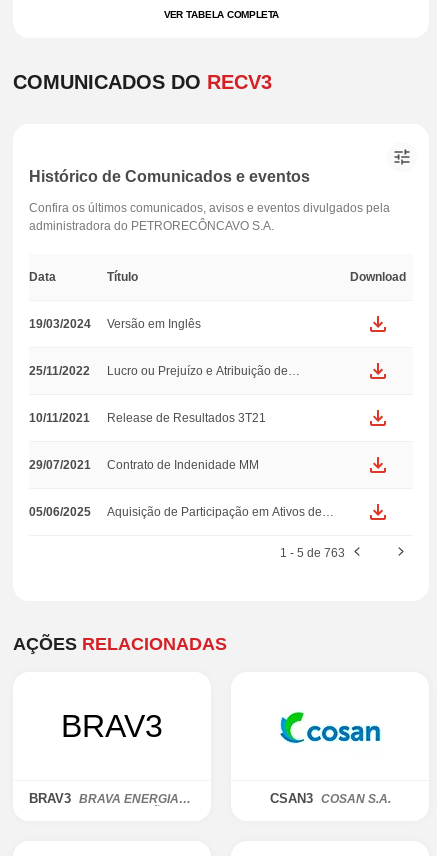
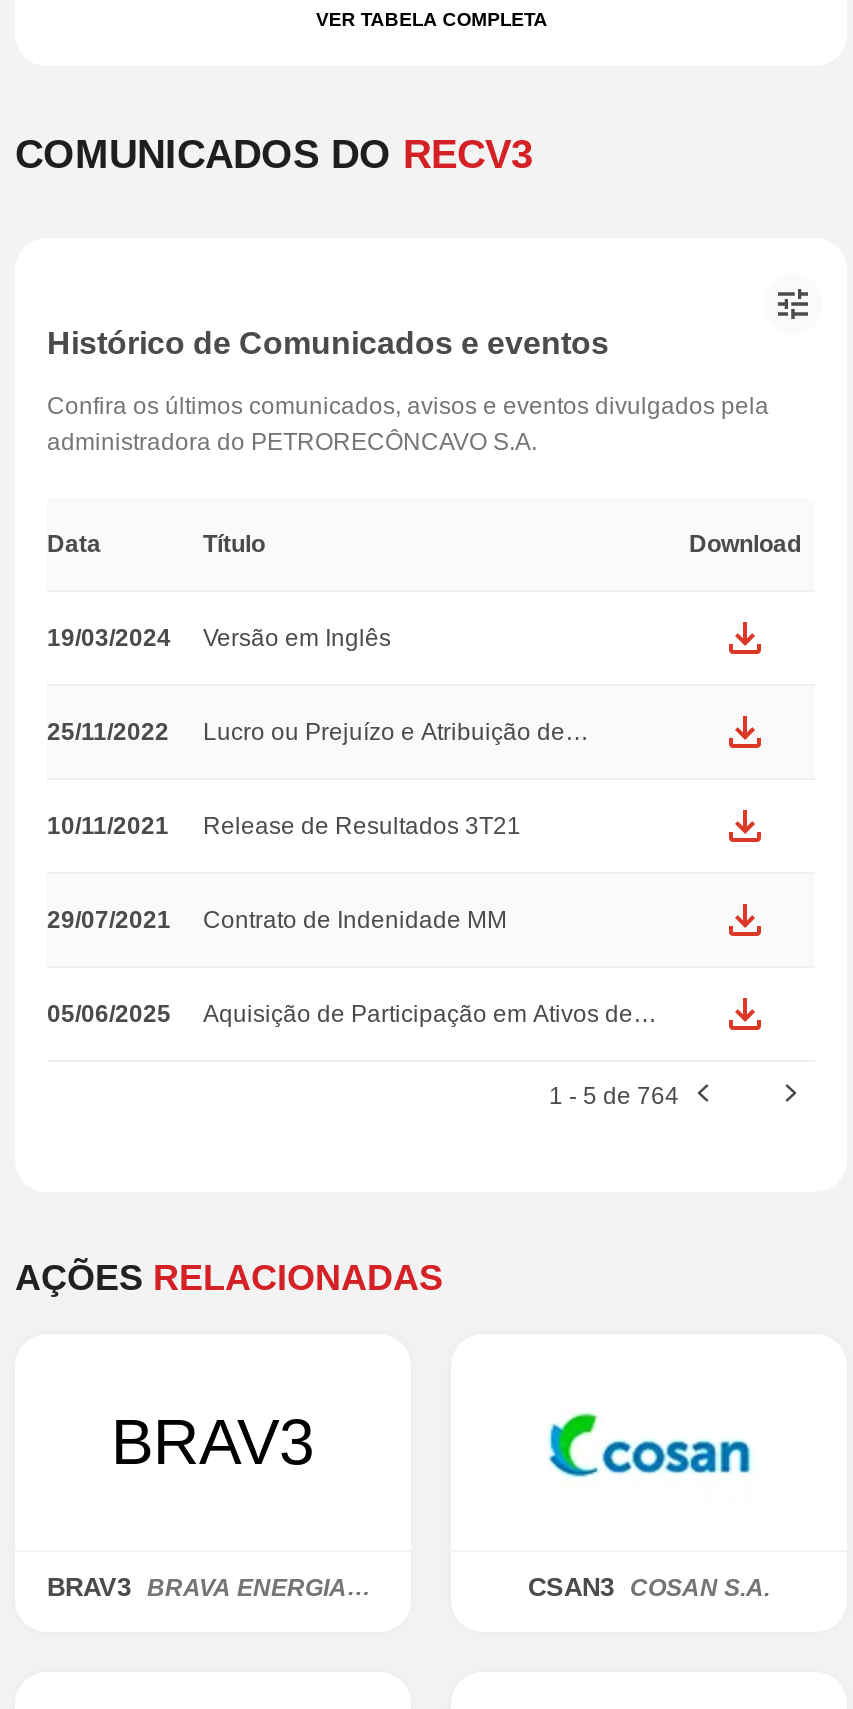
[280,546,345,560] 1 - 5 de 763 -> [549,1082,679,1110] 1 - 5 de 764

